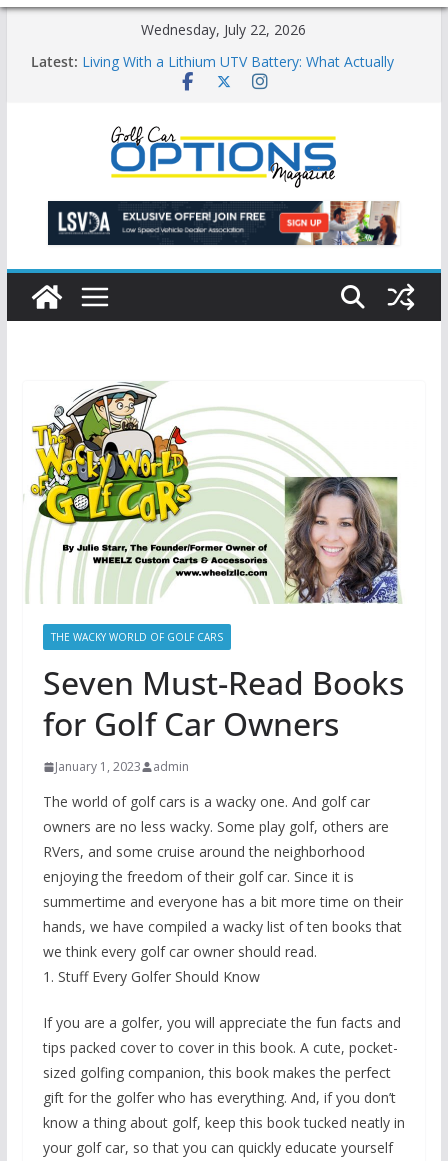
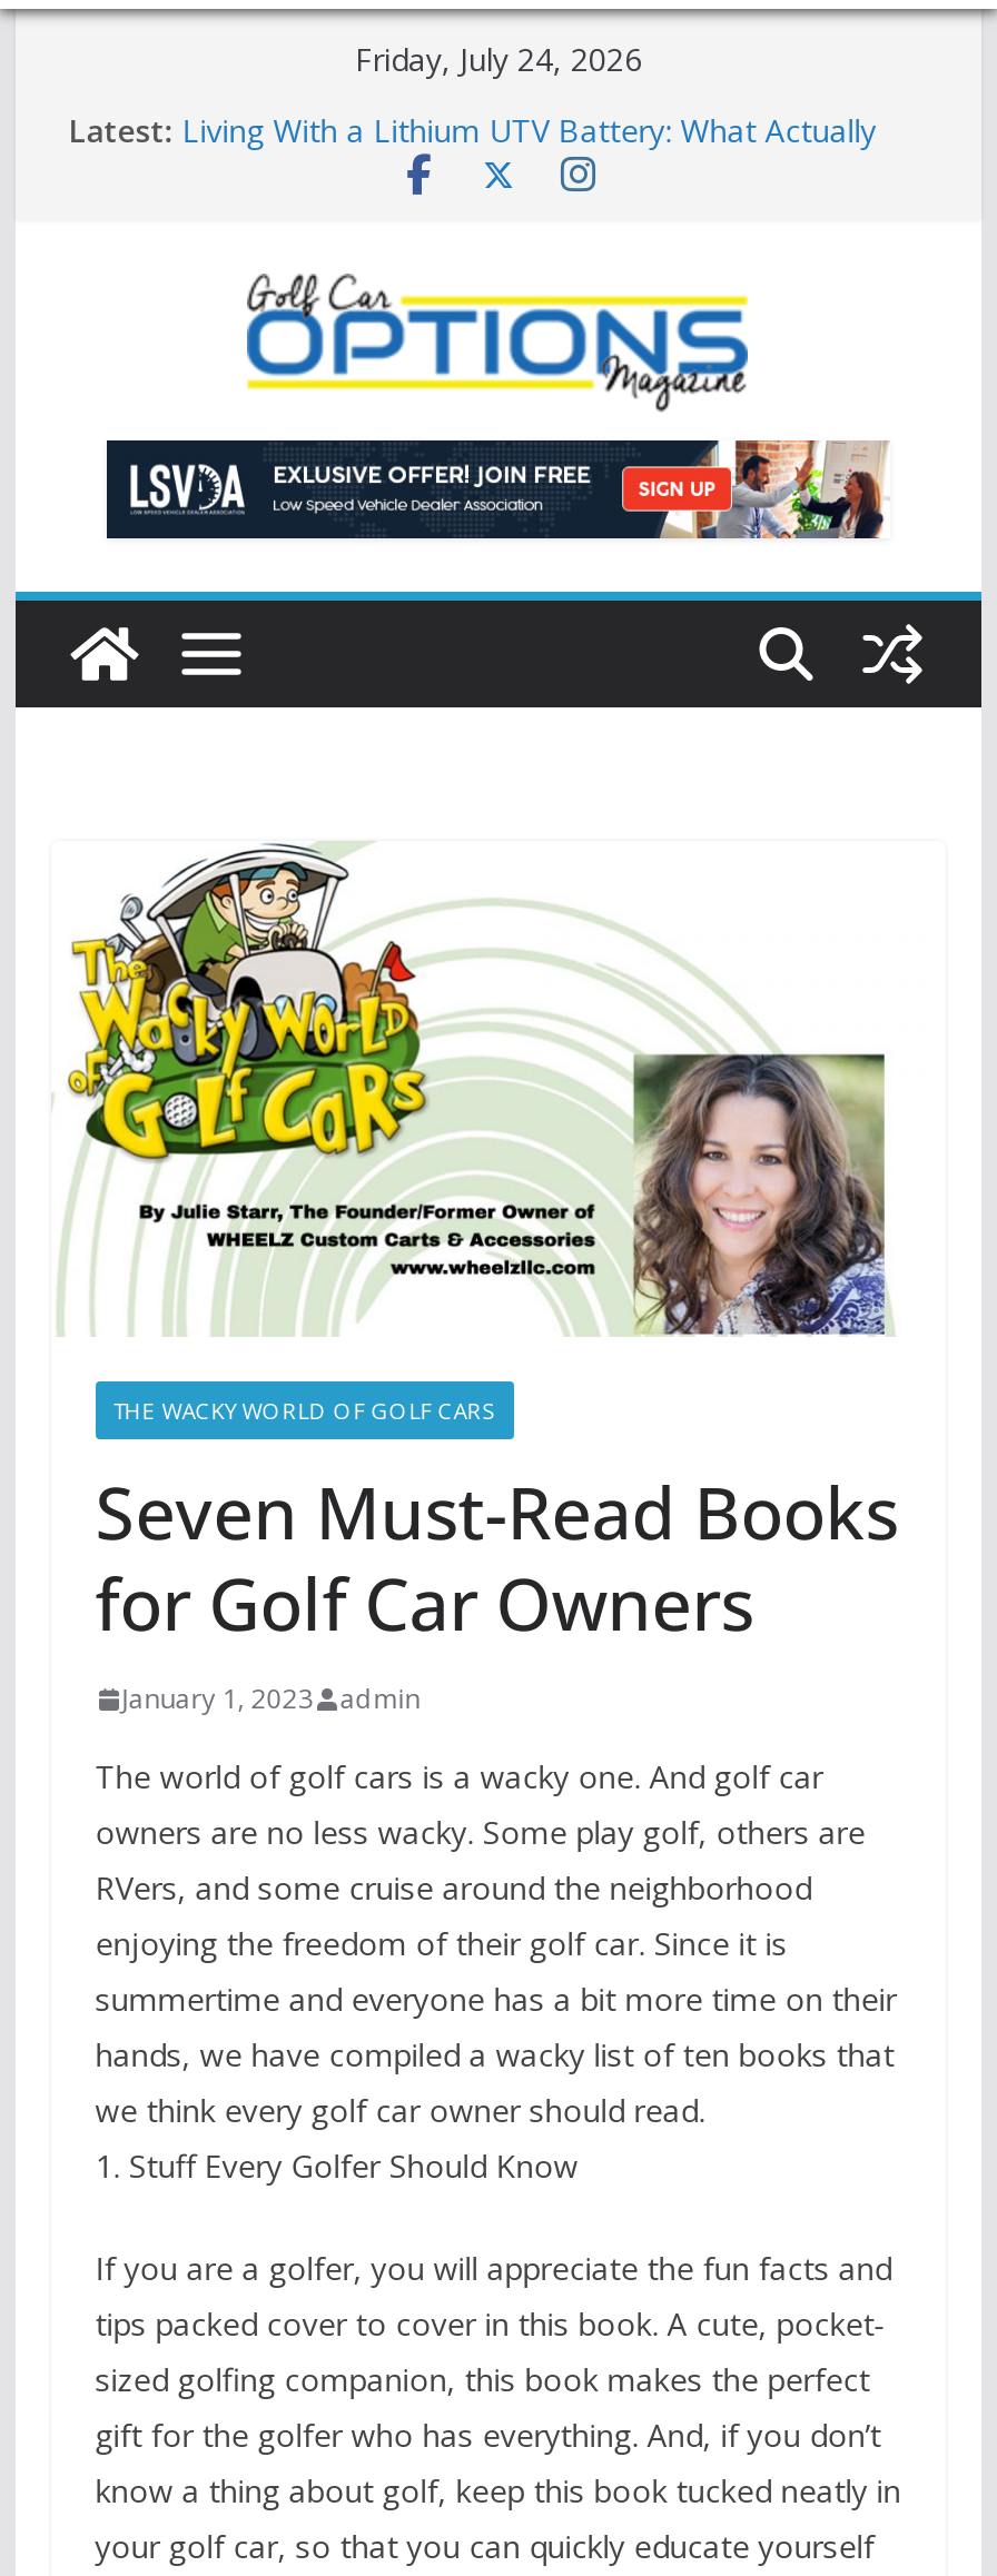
[141,20,306,39] Wednesday, July 22, 2026 -> [355,38,642,80] Friday, July 24, 2026

